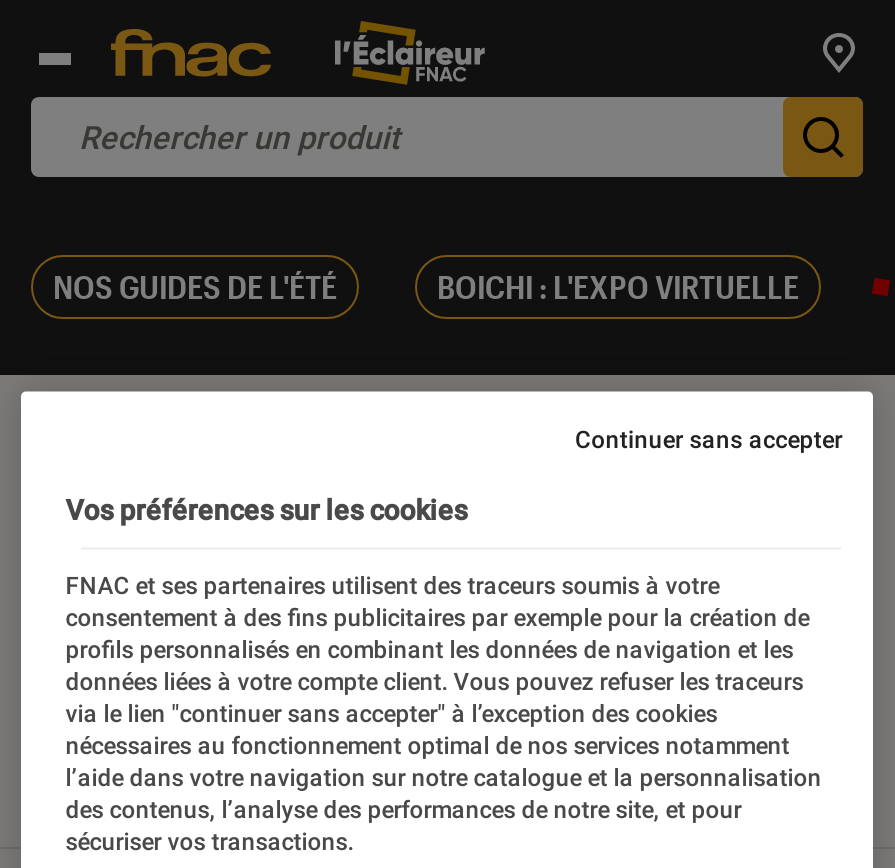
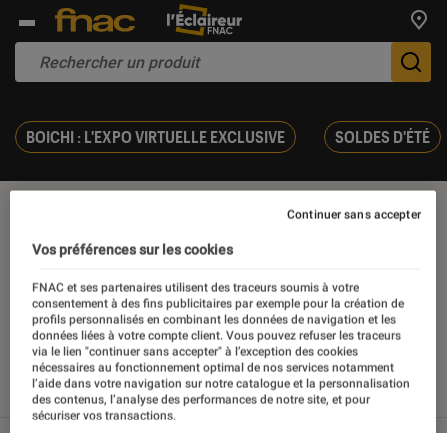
[53,267,799,305] NOS GUIDES DE L'ÉTÉ | BOICHI : L'EXPO VIRTUELLE -> [26,127,430,146] BOICHI : L'EXPO VIRTUELLE EXCLUSIVE | SOLDES D'ÉTÉ

